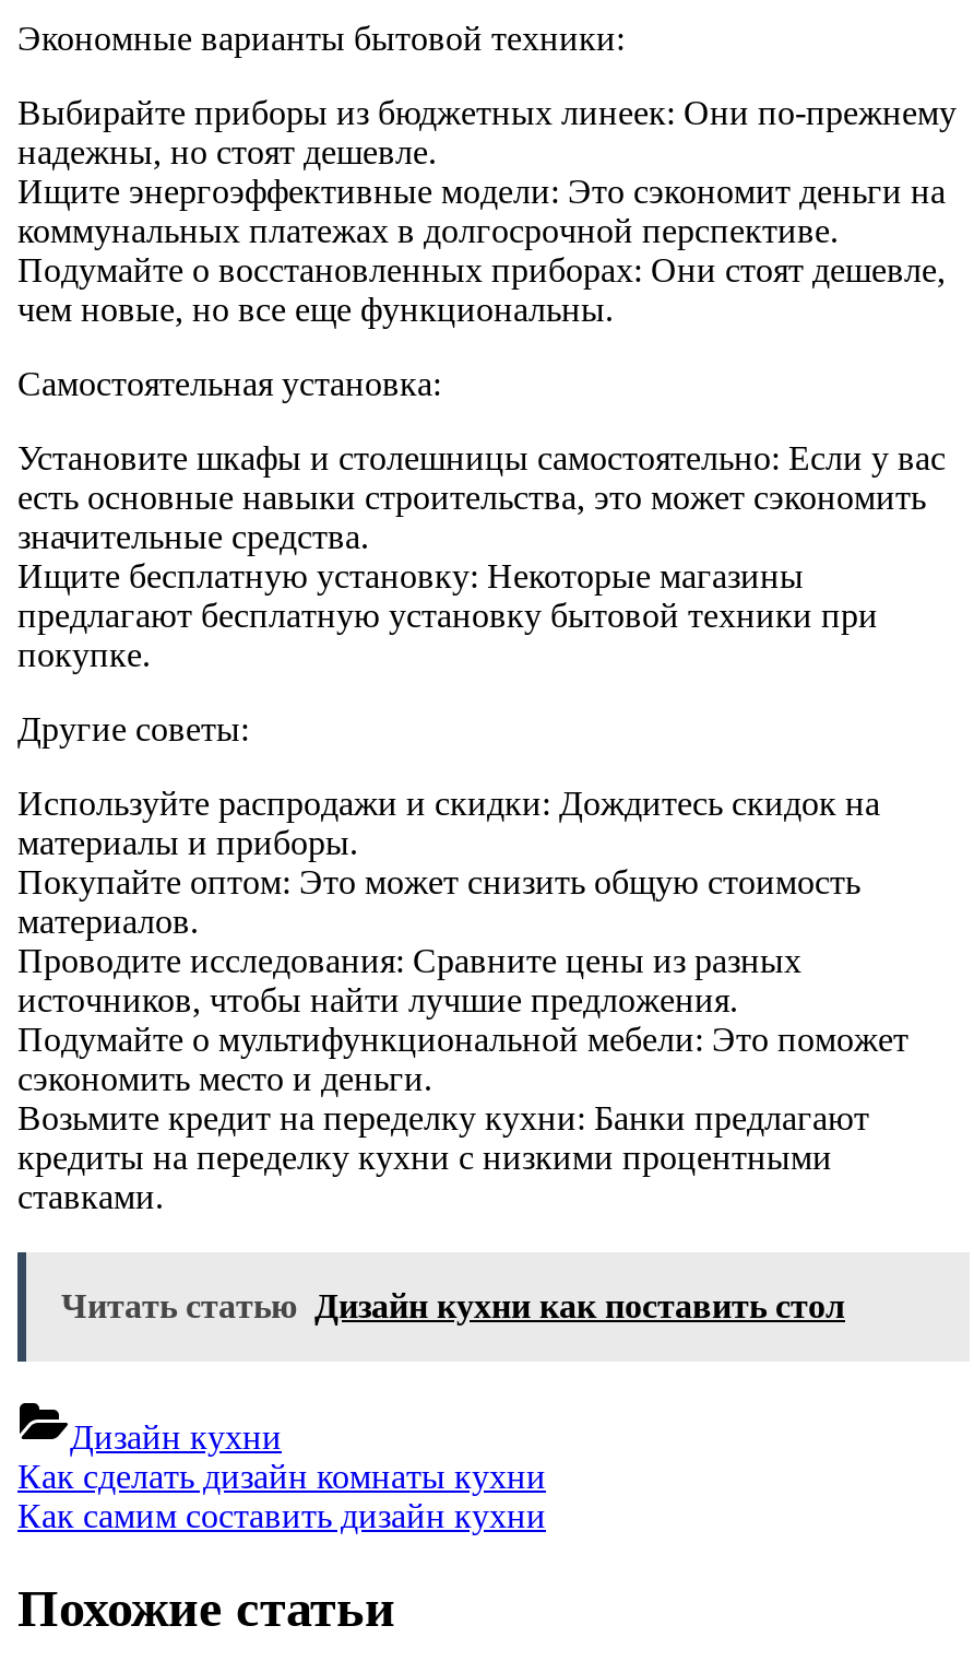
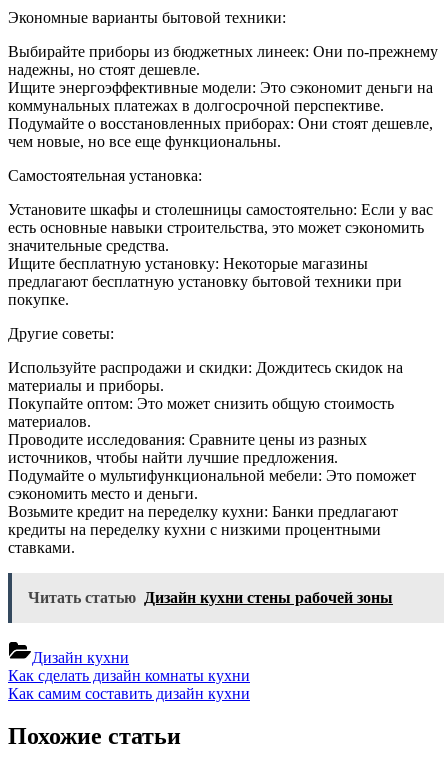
[61,1287,845,1324] Читать статью Дизайн кухни как поставить стол -> [28,589,393,606] Читать статью Дизайн кухни стены рабочей зоны

